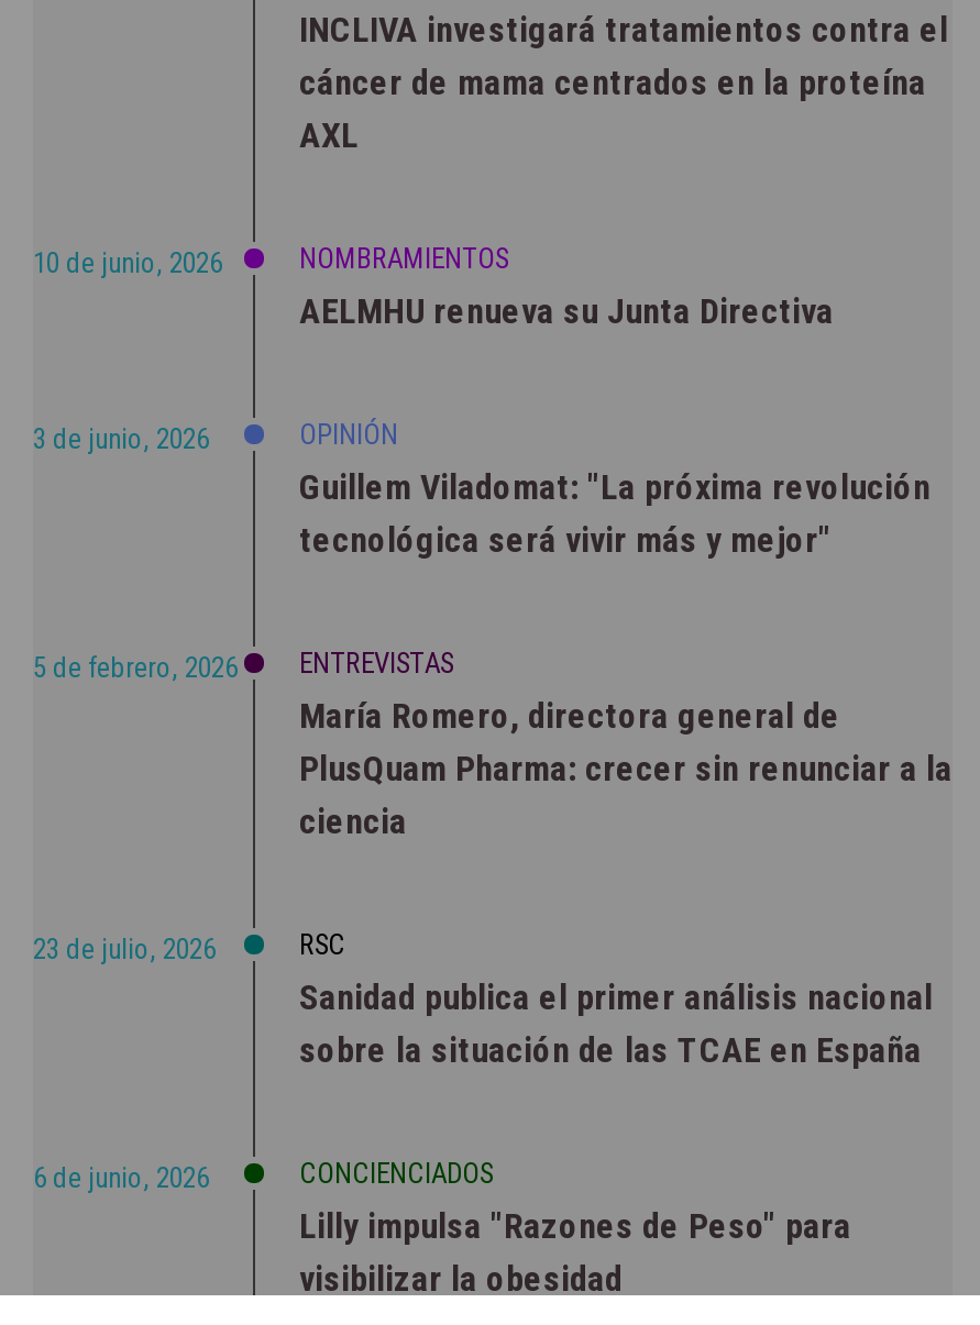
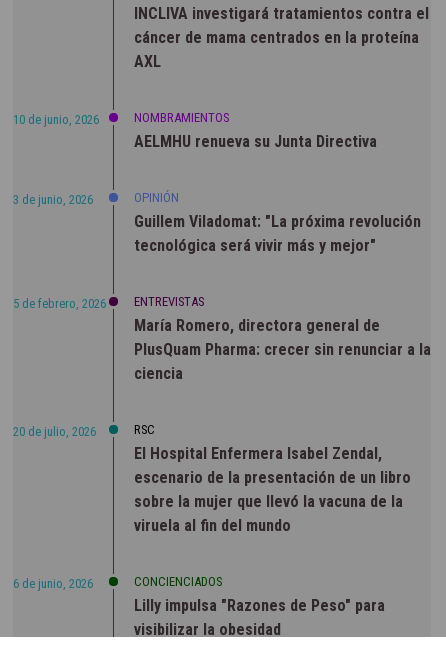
[33,932,216,965] 23 de julio, 2026 -> [13,424,96,439] 20 de julio, 2026
[299,976,933,1071] Sanidad publica el primer análisis nacional | sobre la situación de las TCAE en España -> [134,444,411,535] El Hospital Enfermera Isabel Zendal, | escenario de la presentación de un libro | sobre la mujer que llevó la vacuna de la | viruela al fin del mundo

